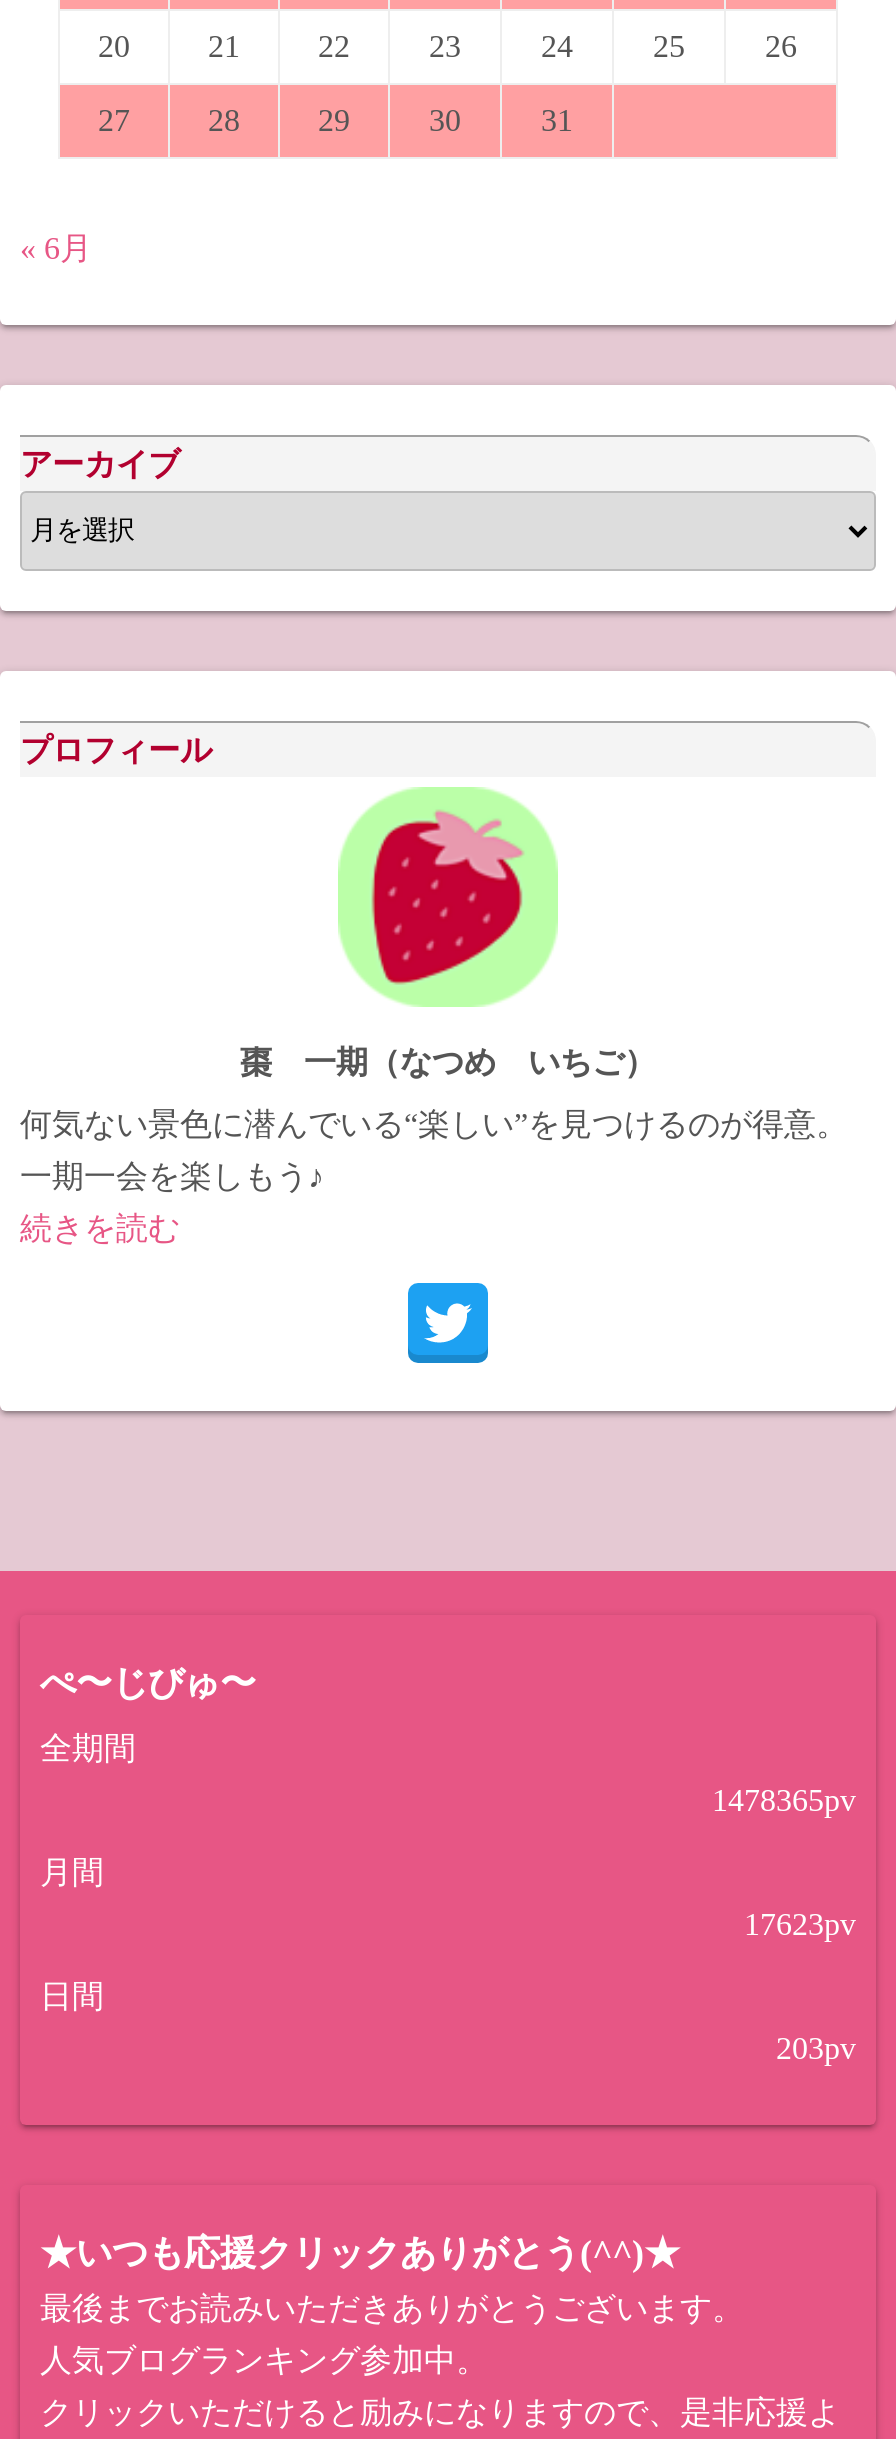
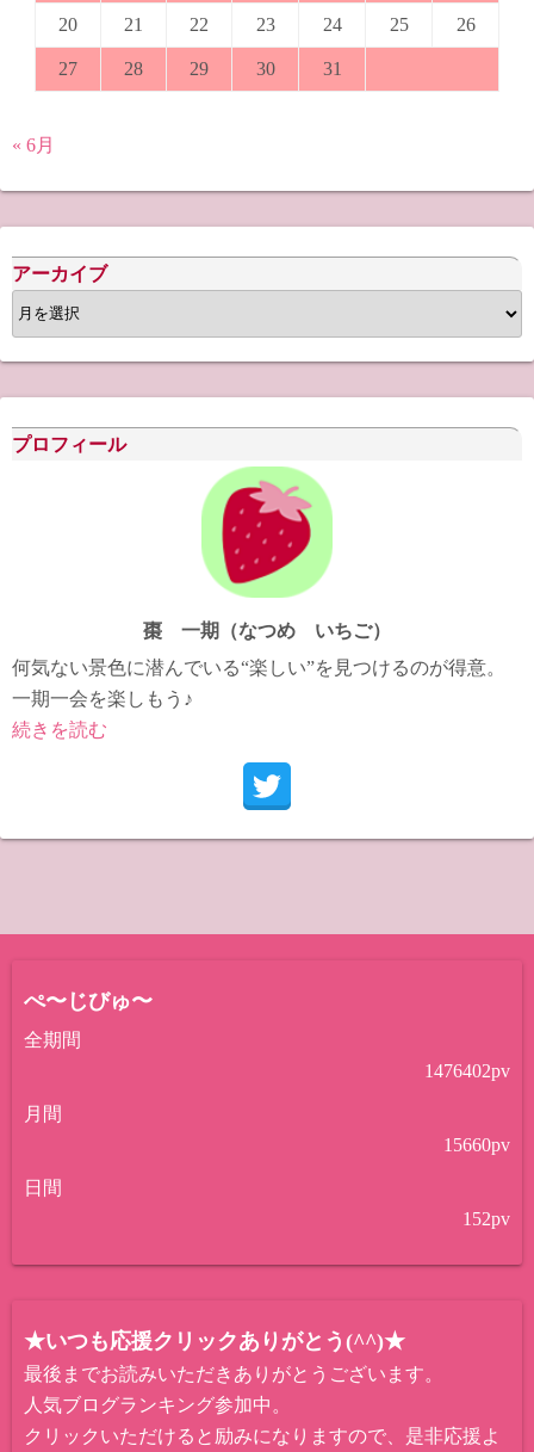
[712,1783,856,1817] 1478365pv -> [424,1061,510,1081] 1476402pv
[744,1907,856,1941] 17623pv -> [443,1135,510,1155] 15660pv
[776,2031,856,2065] 203pv -> [462,1209,510,1229] 152pv

